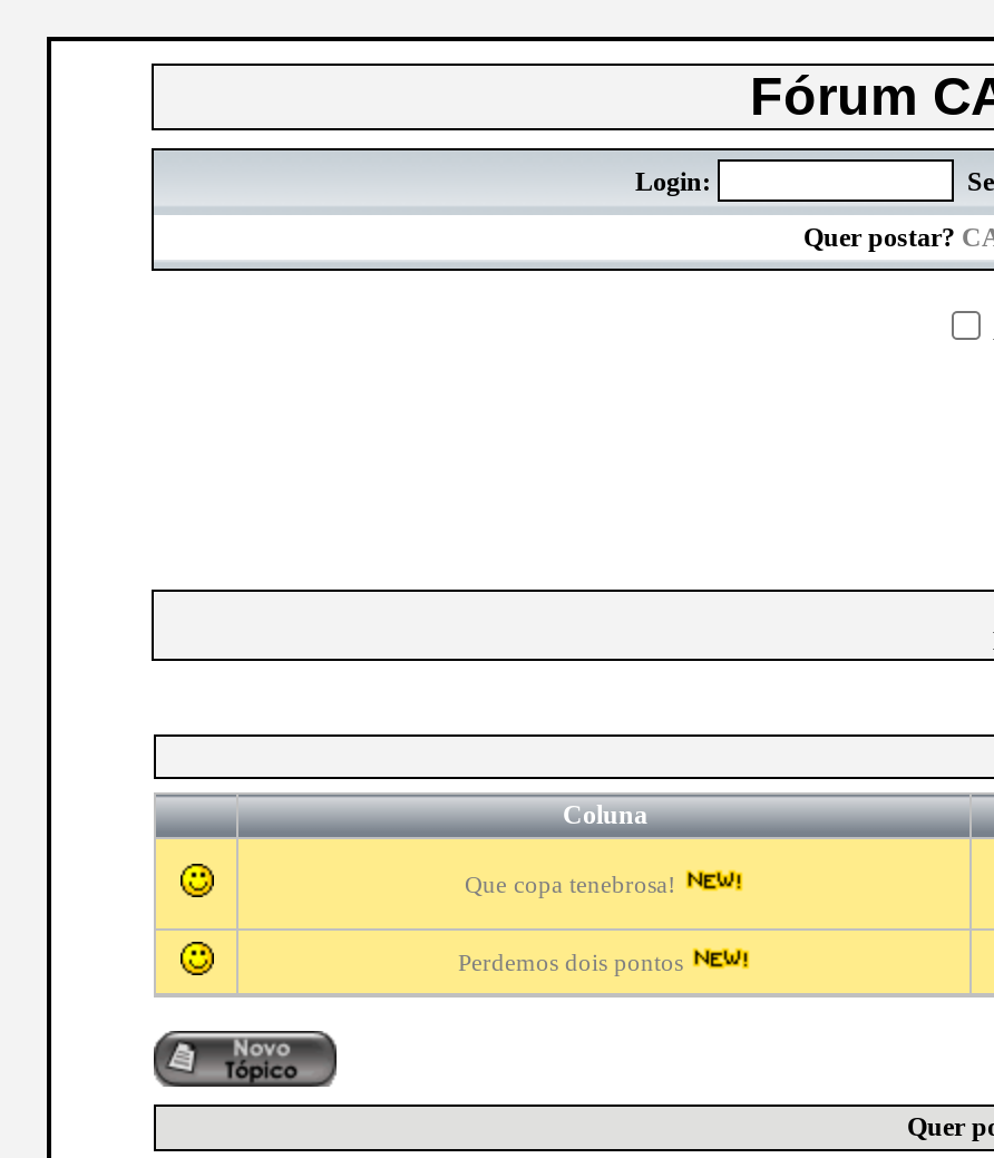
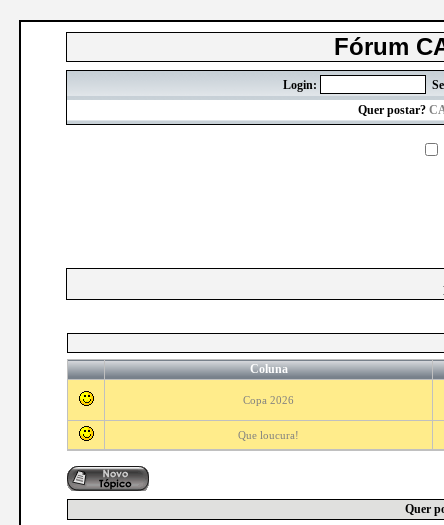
[465,870,683,897] Que copa tenebrosa! -> [243,394,294,406] Copa 2026
[458,948,690,975] Perdemos dois pontos -> [238,429,299,441] Que loucura!

